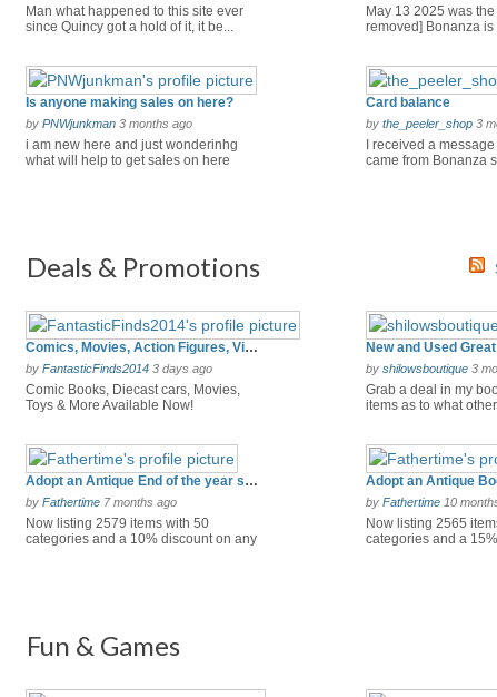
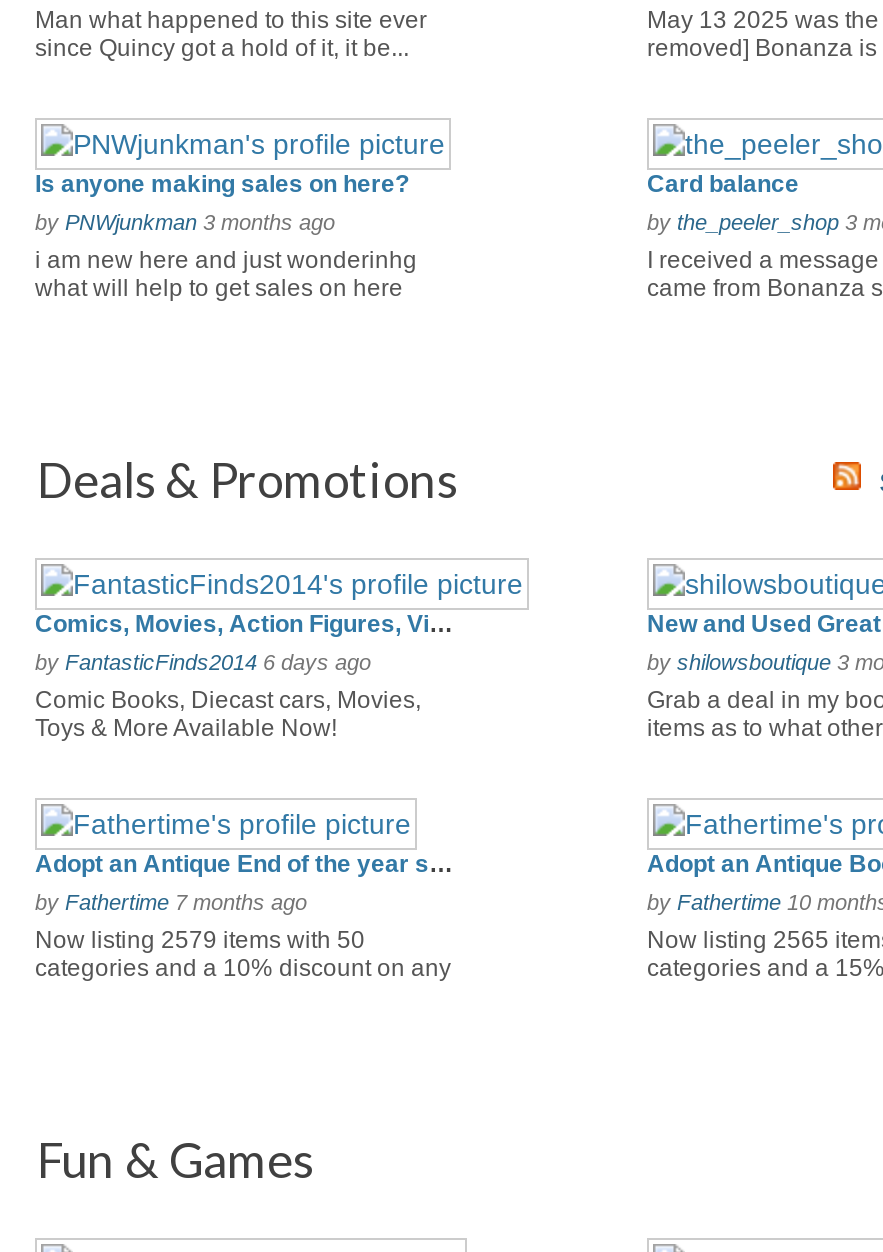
[26,362,212,376] by FantasticFinds2014 3 days ago -> [35,651,371,675] by FantasticFinds2014 6 days ago

